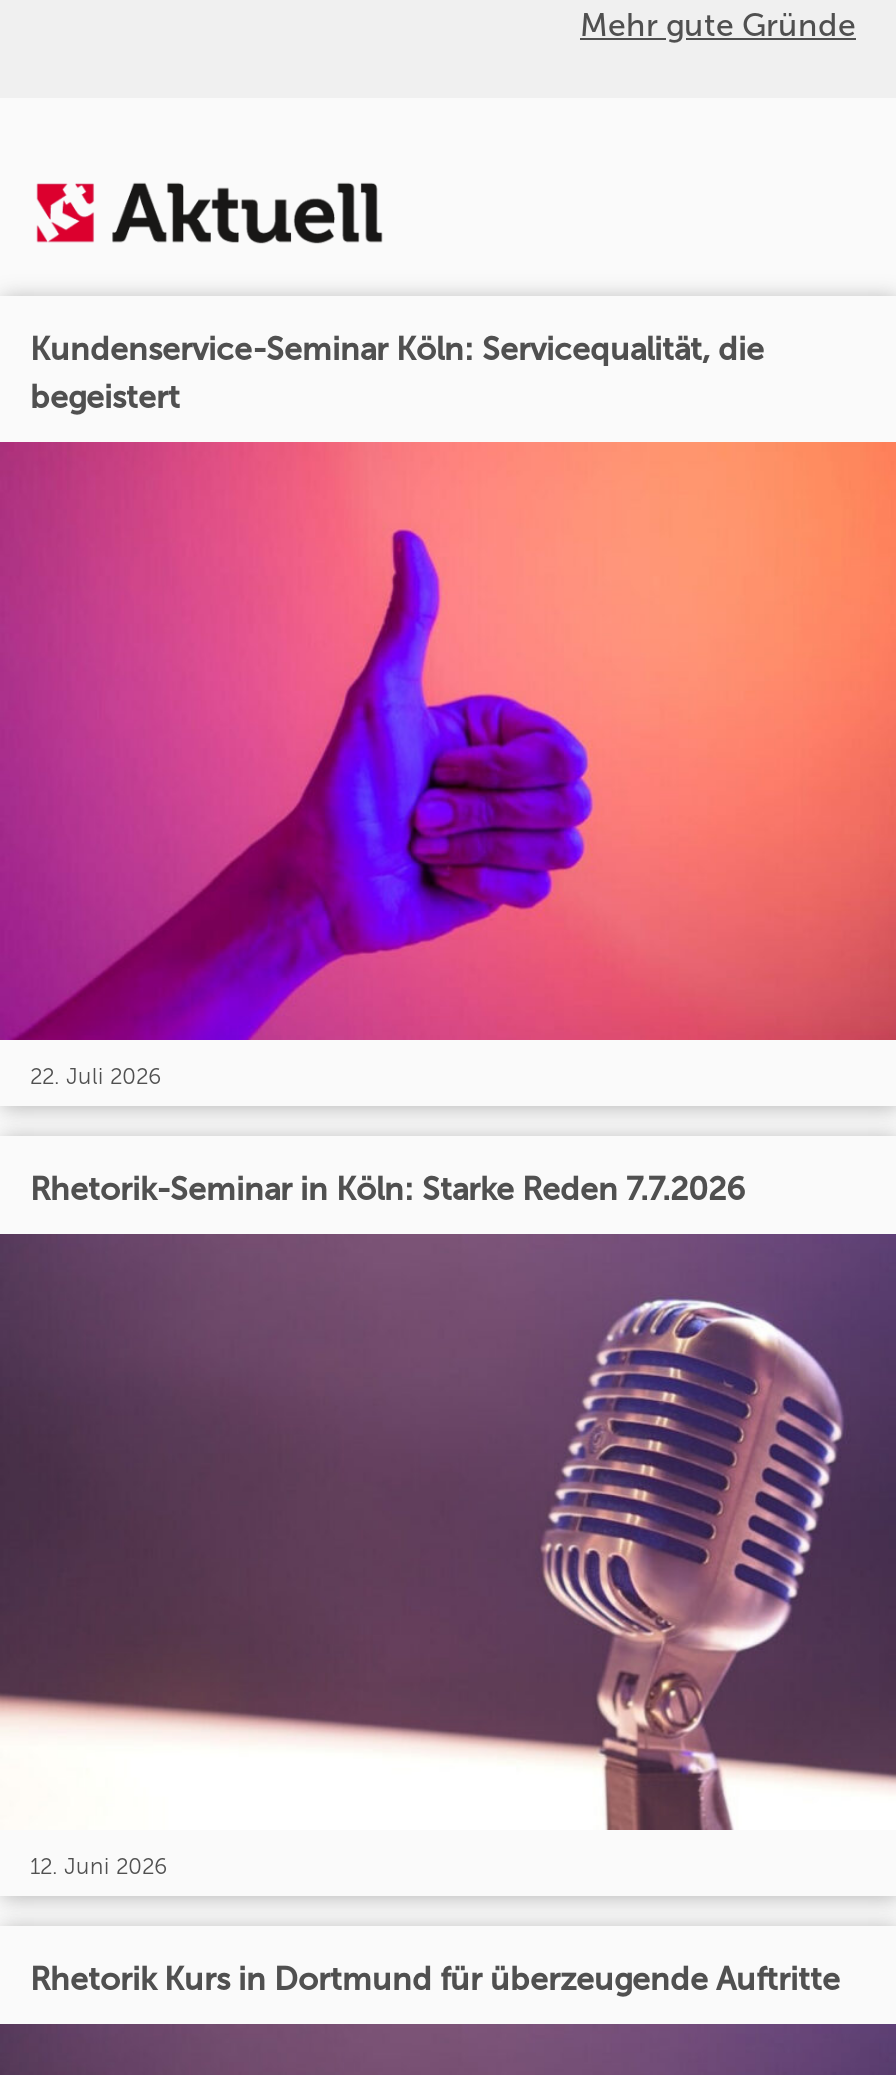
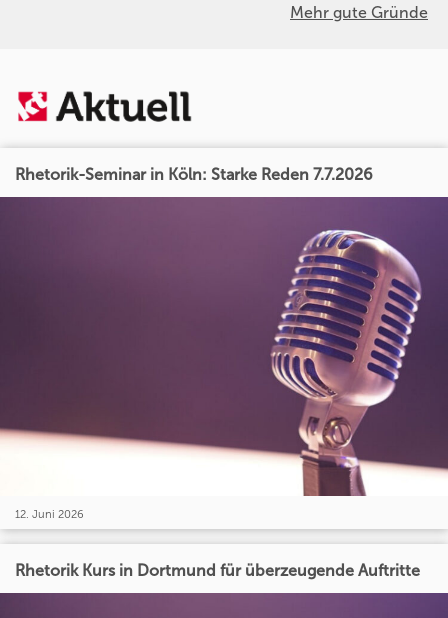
[30,330,766,416] Kundenservice-Seminar Köln: Servicequalität, die | begeistert -> none
[6,440,890,1090] [image] | 22. Juli 2026 -> none

